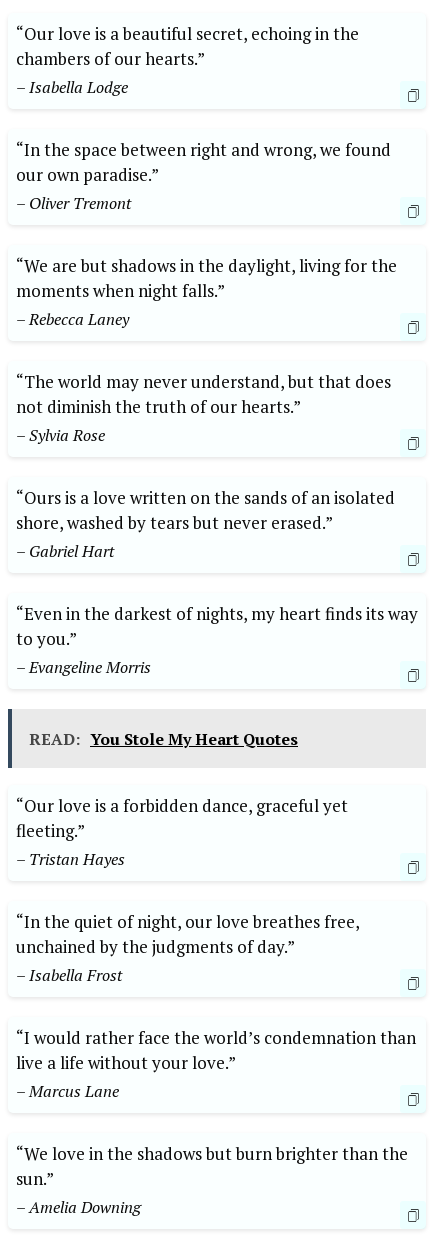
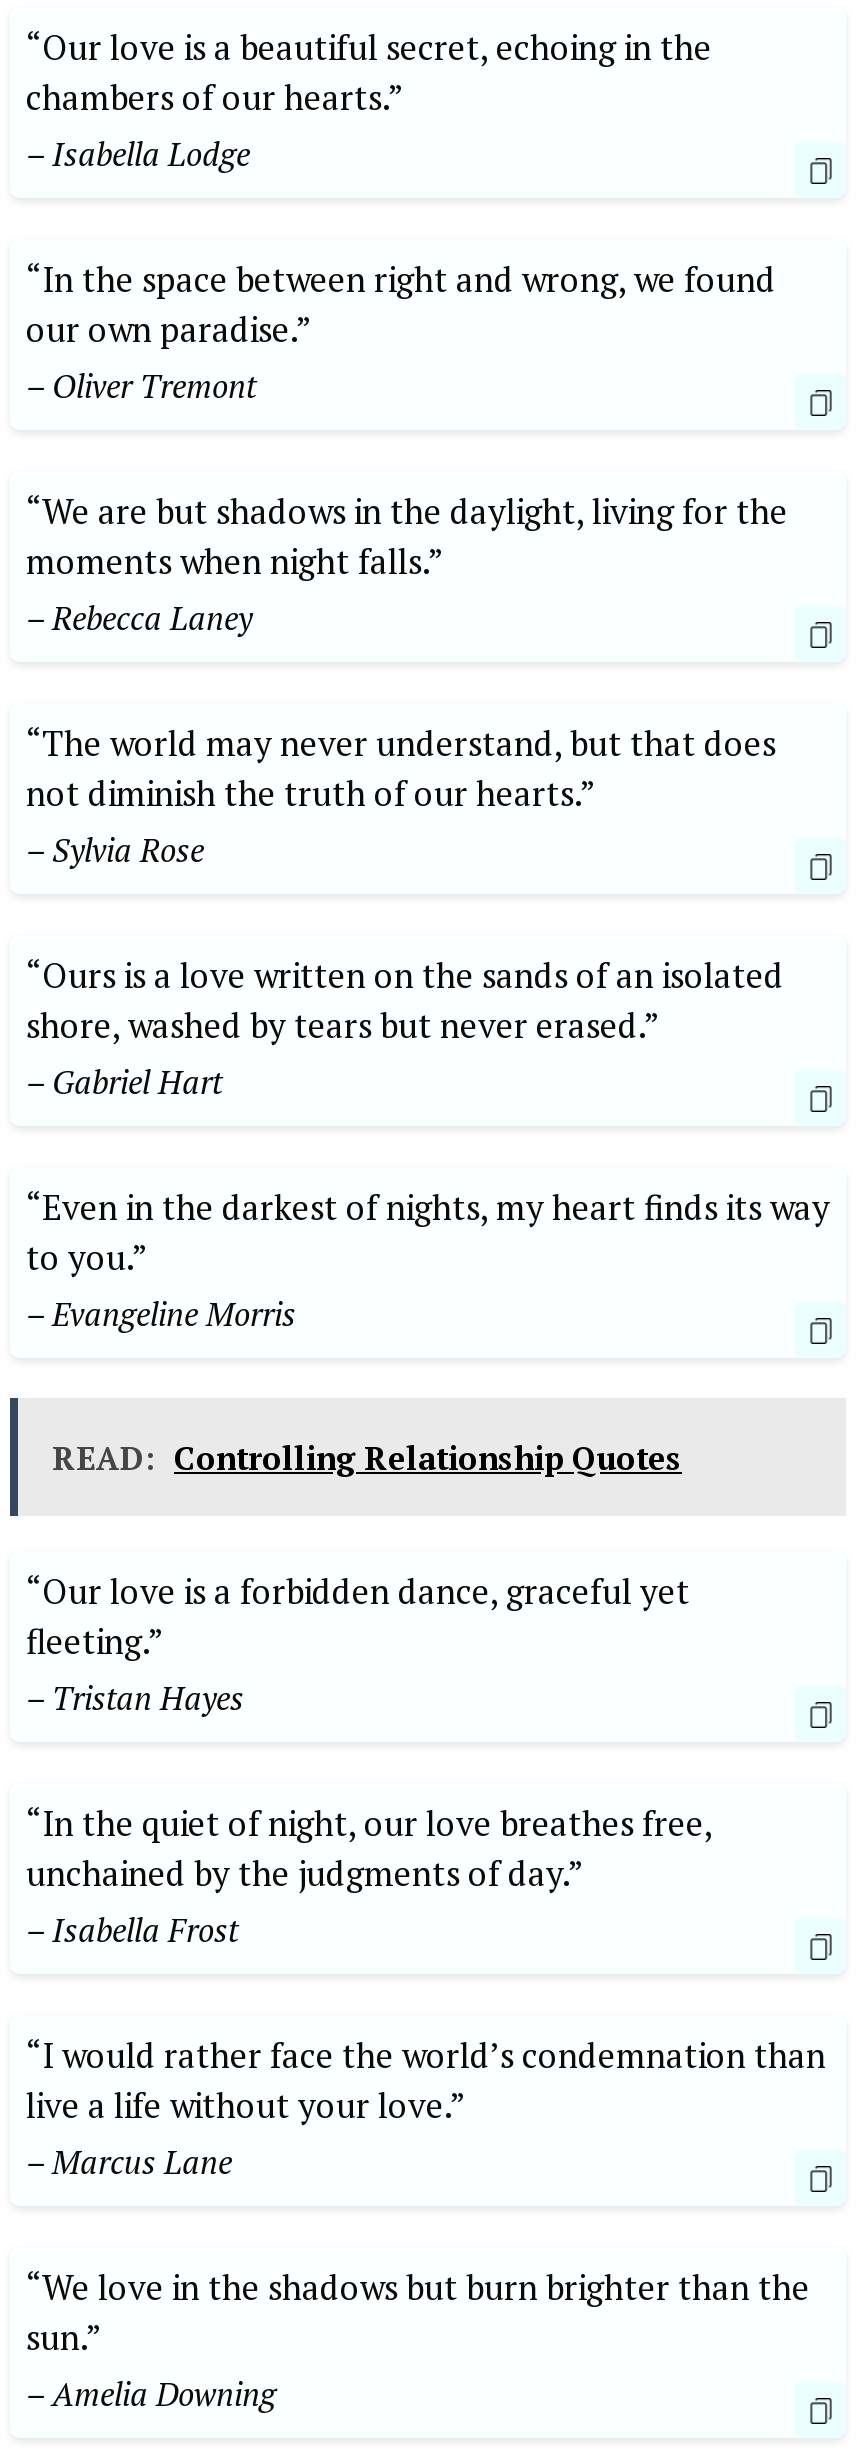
[29,728,298,750] READ: You Stole My Heart Quotes -> [52,1436,682,1480] READ: Controlling Relationship Quotes

